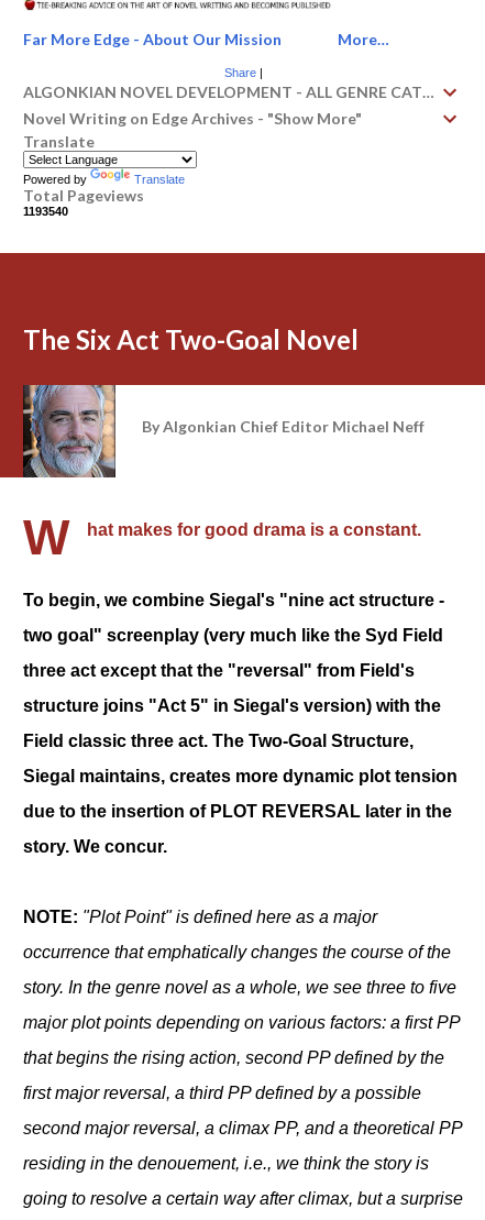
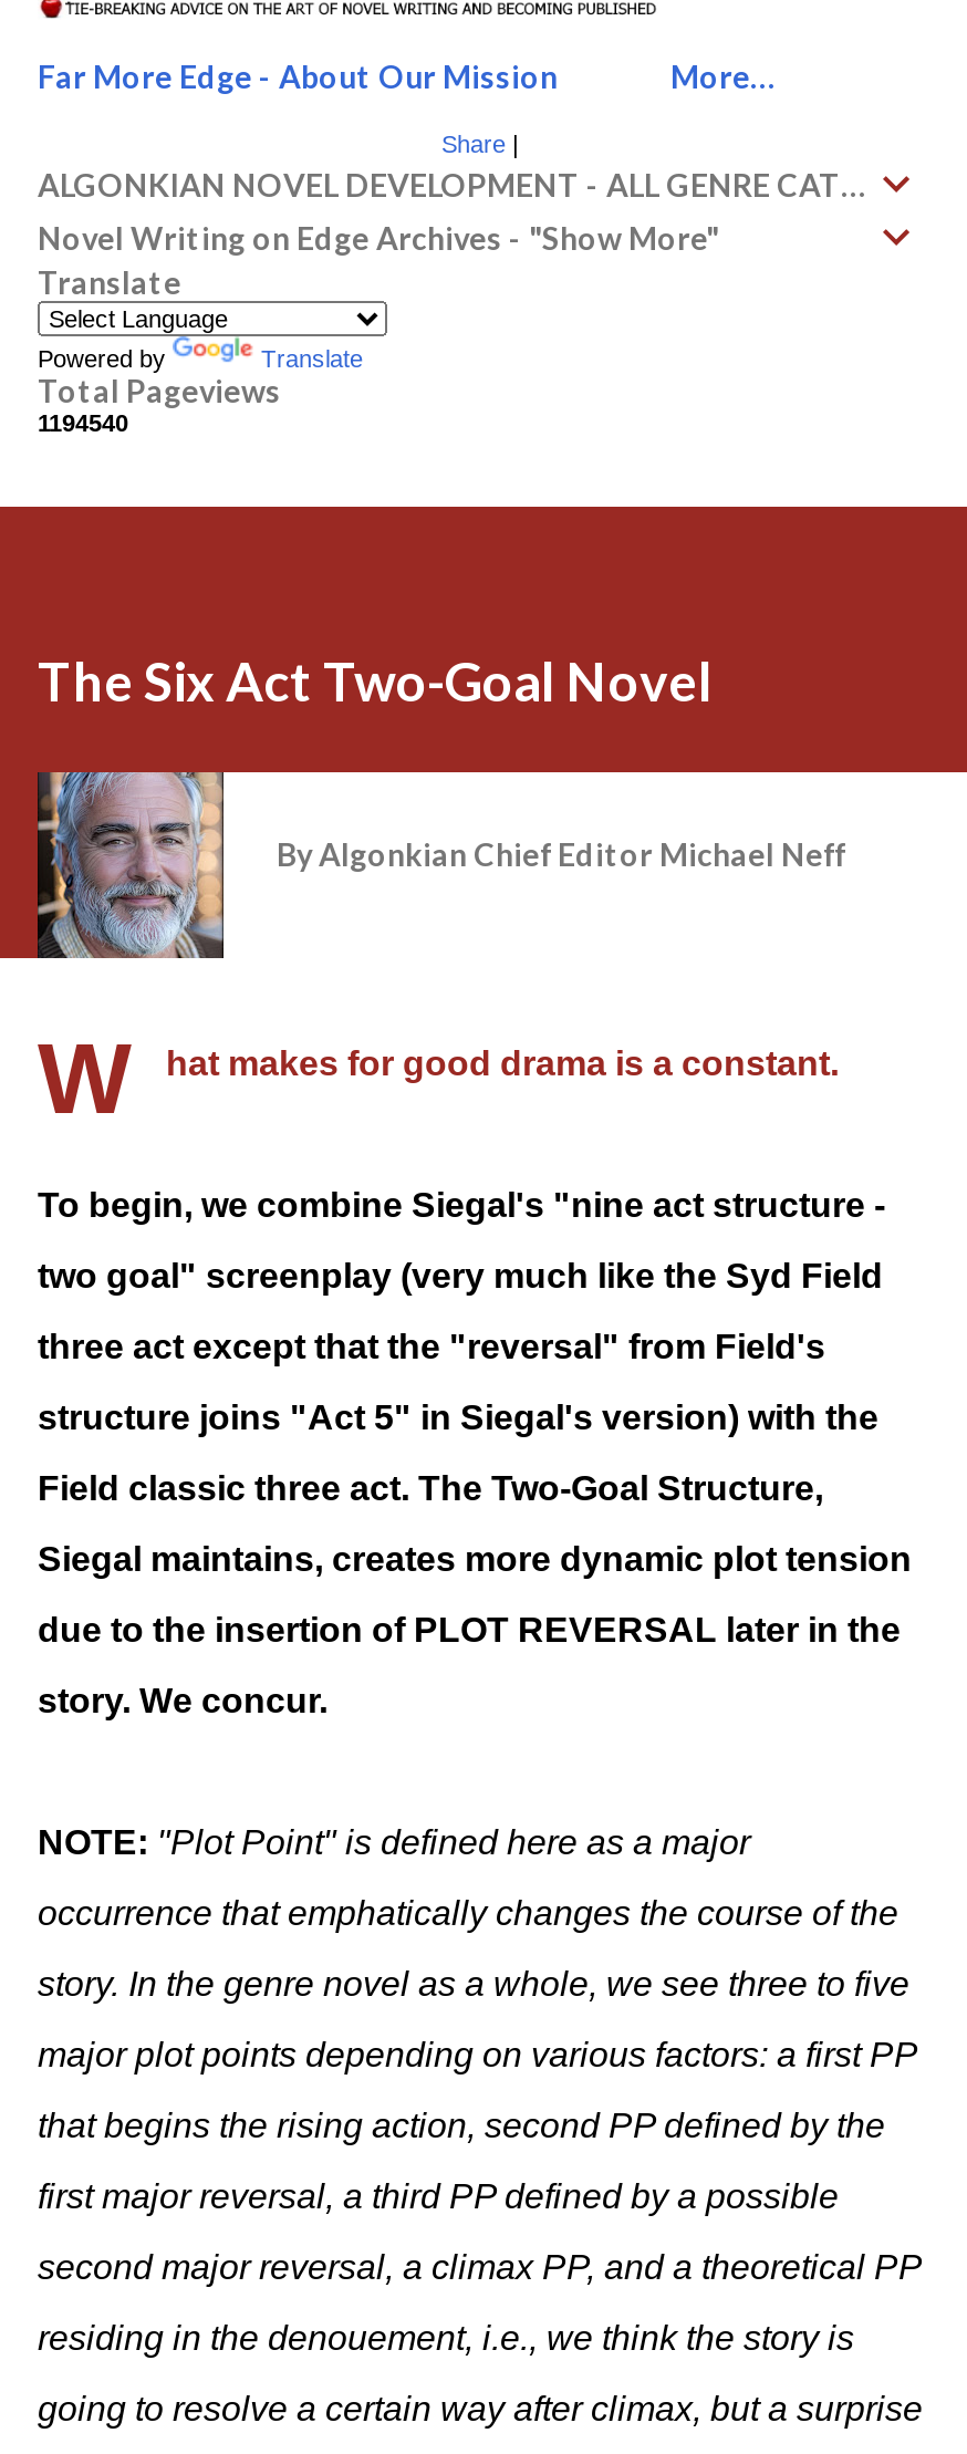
[23,204,68,217] 1193540 -> [38,410,128,437] 1194540

